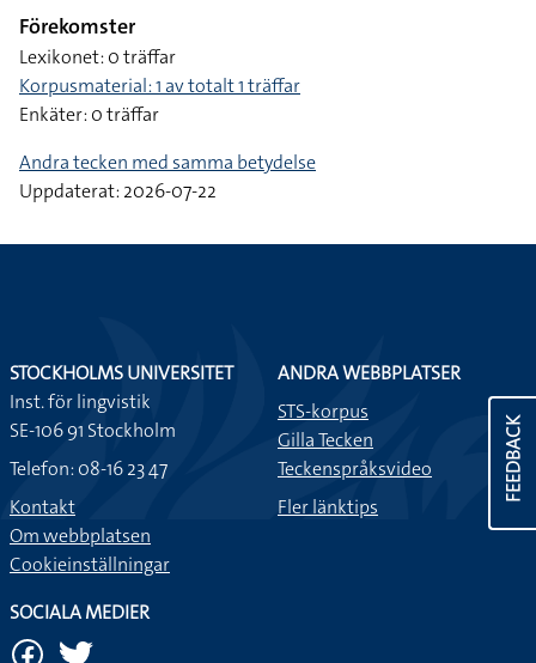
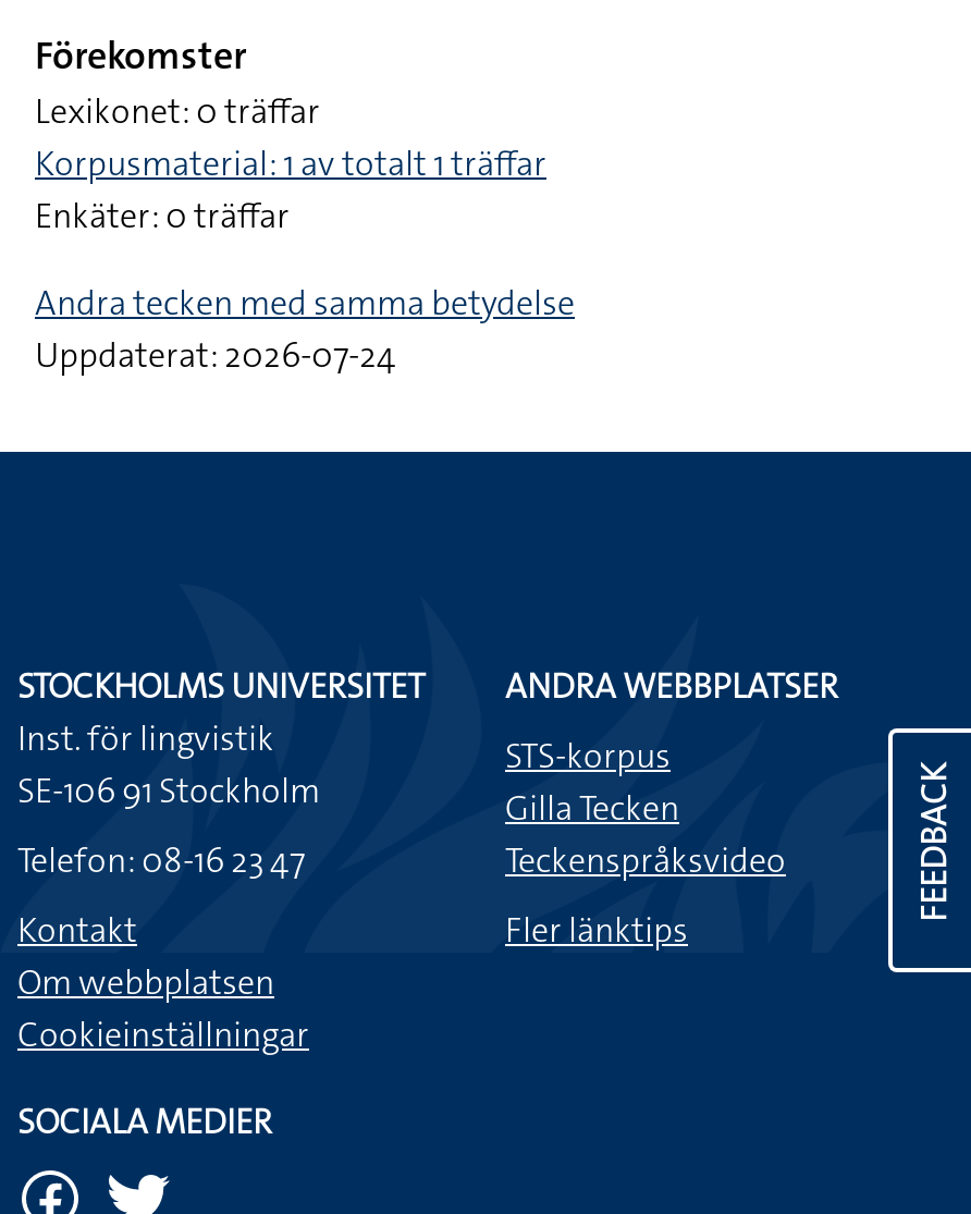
[19,178,217,203] Uppdaterat: 2026-07-22 -> [35,332,396,378] Uppdaterat: 2026-07-24

